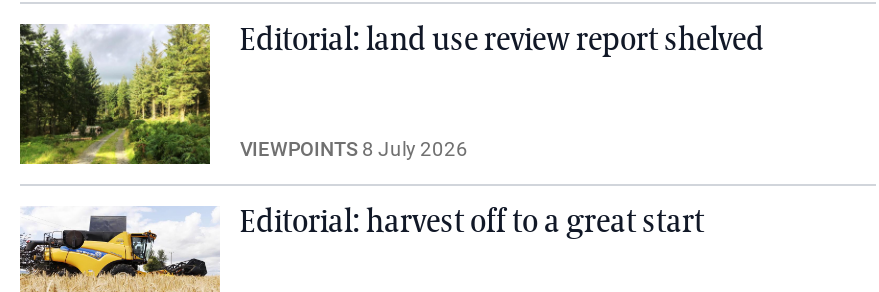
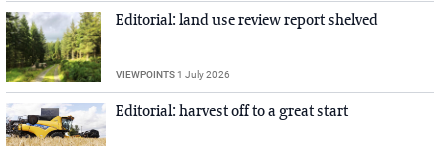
[240,138,468,160] VIEWPOINTS 8 July 2026 -> [116,69,230,80] VIEWPOINTS 1 July 2026

